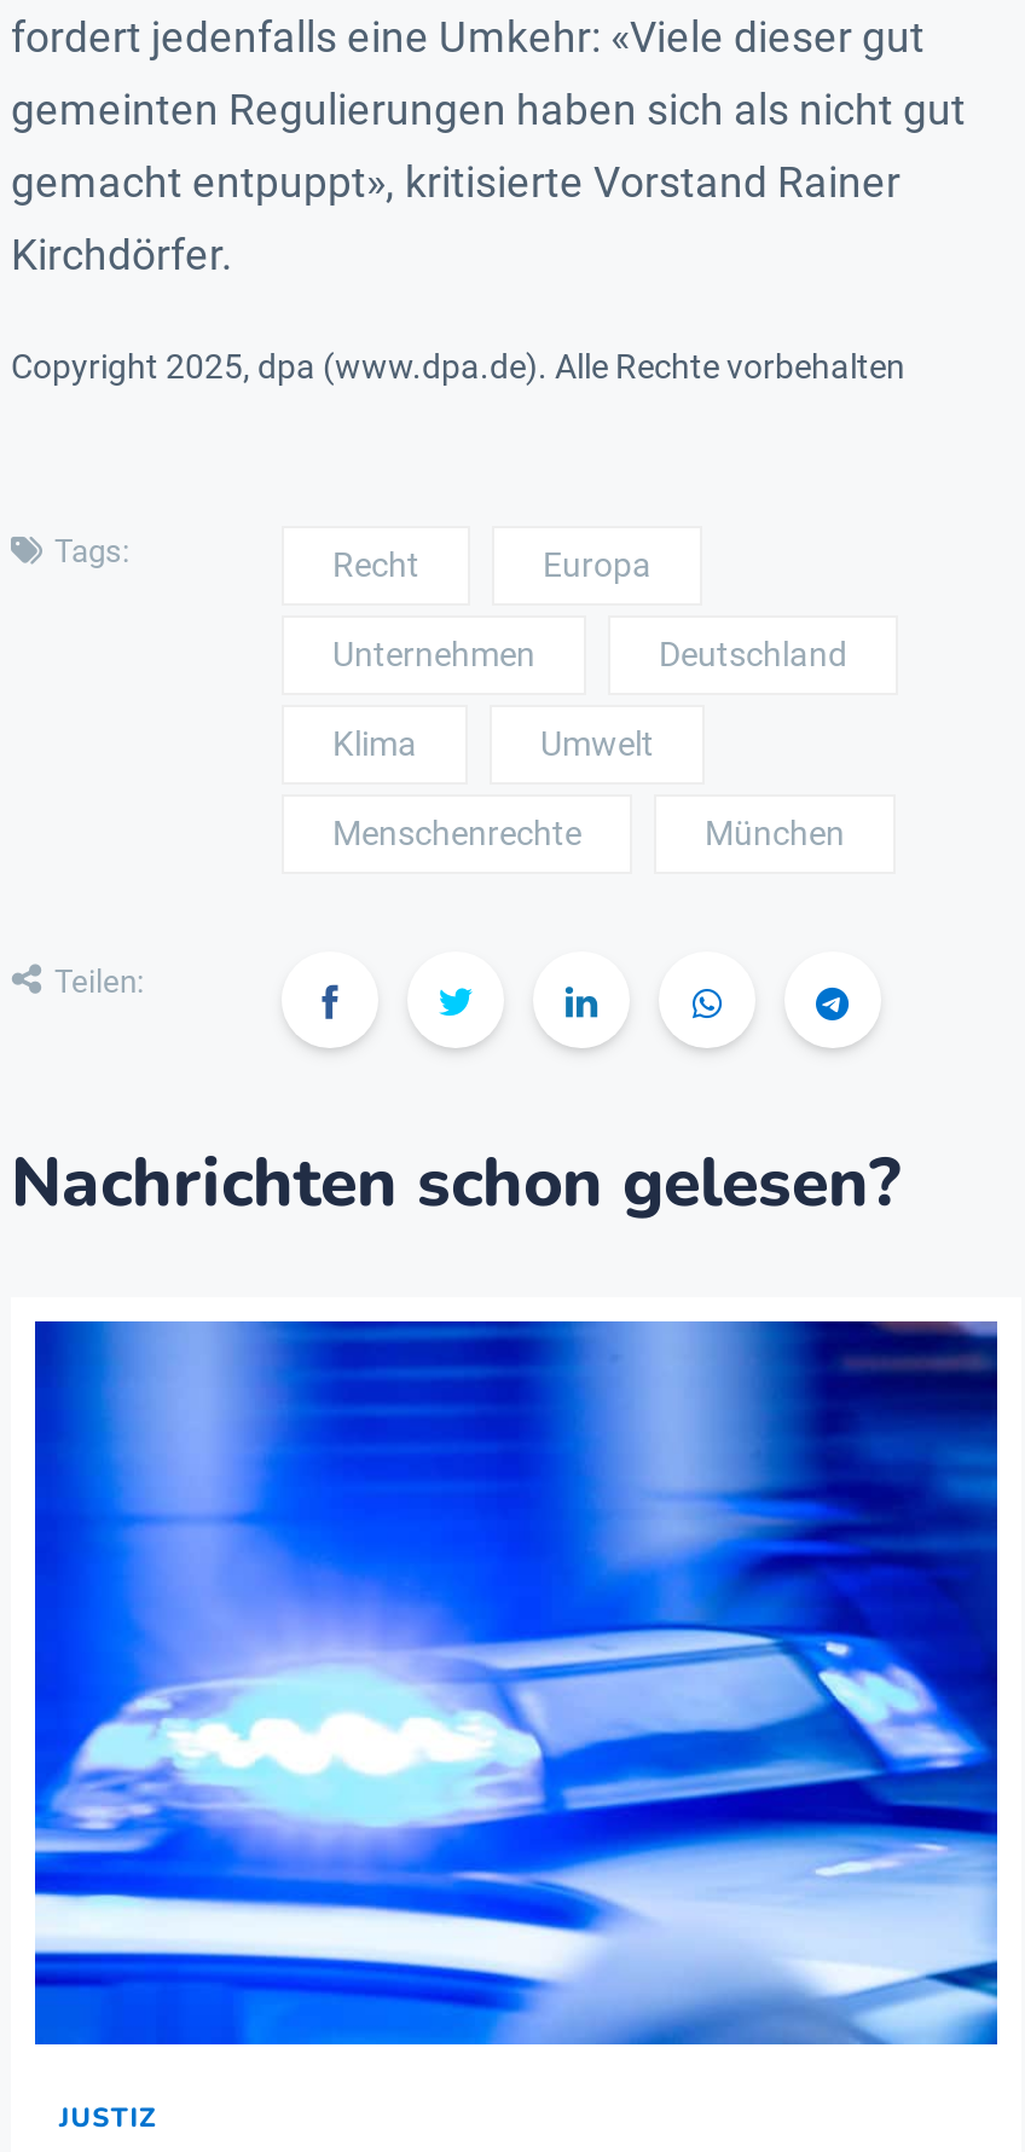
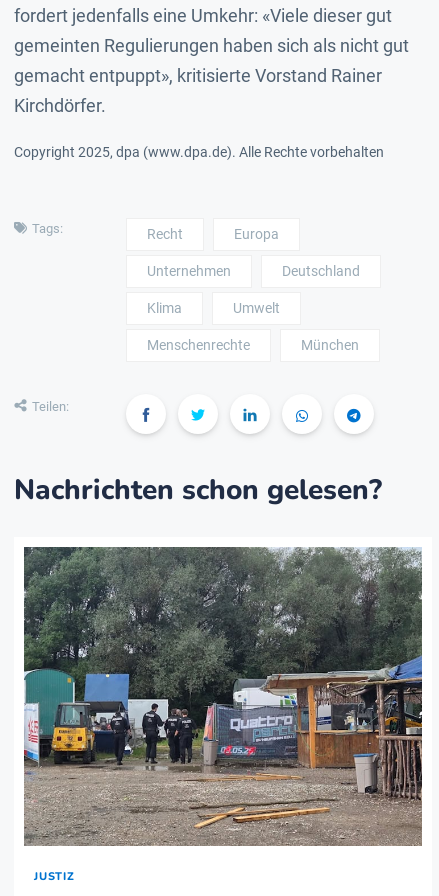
[33,1319,1000,2047] [image] -> [23,546,423,847] [image]

